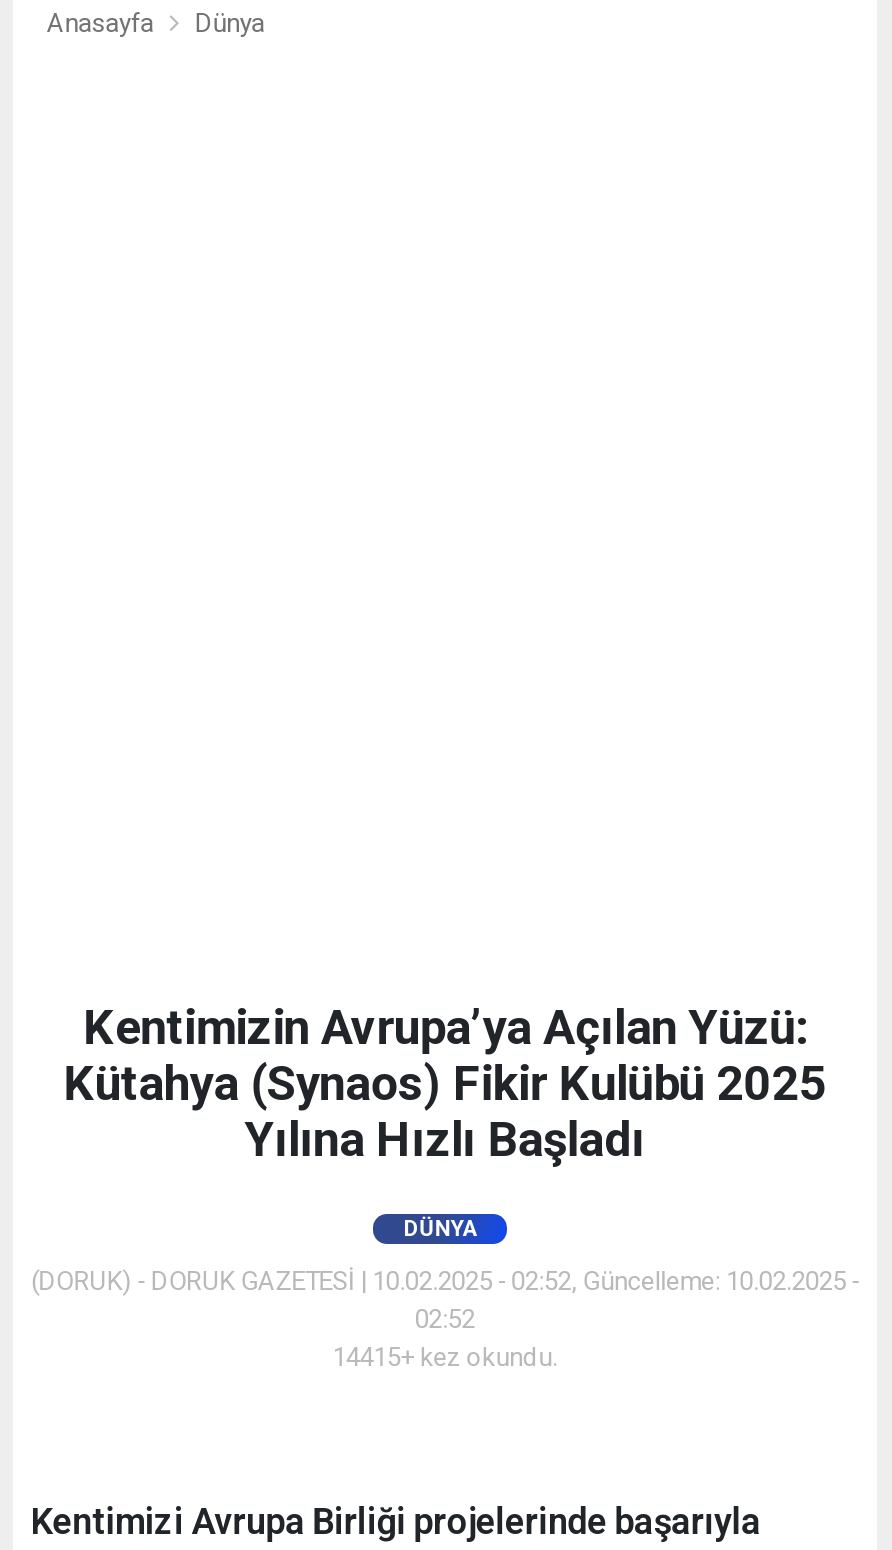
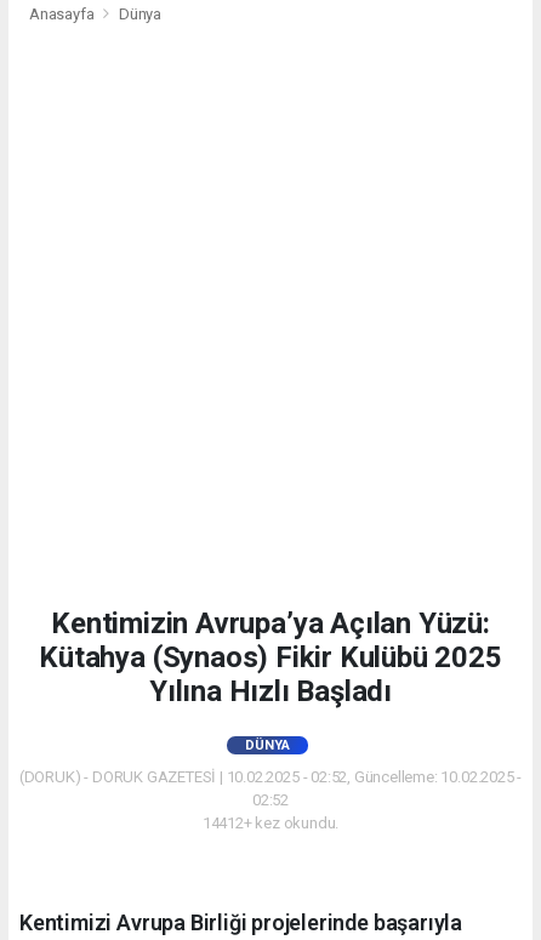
[332,1342,558,1372] 14415+ kez okundu. -> [202,814,339,832] 14412+ kez okundu.

